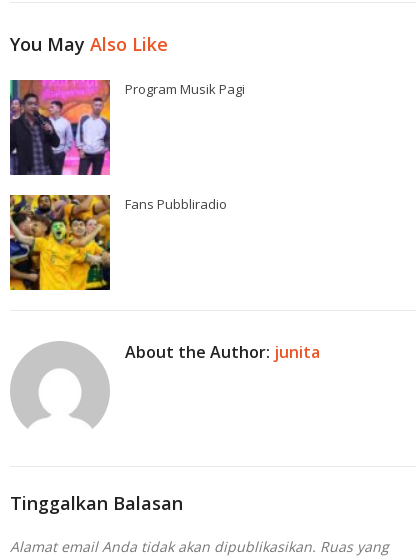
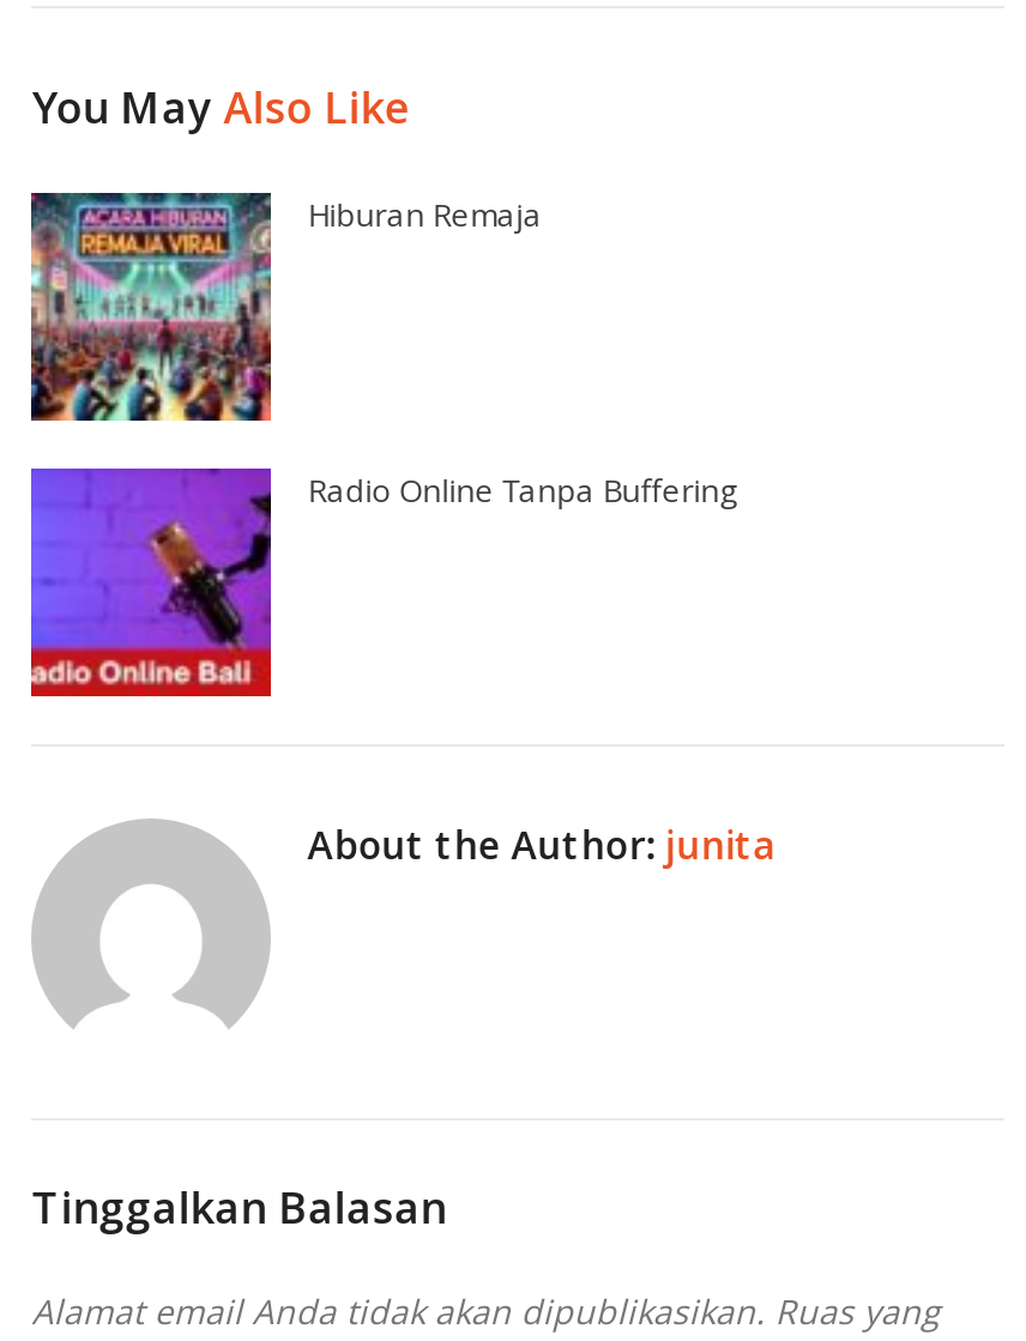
[9,79,245,176] [image] | Program Musik Pagi -> [29,191,542,423] [image] | Hiburan Remaja
[9,194,227,291] [image] | Fans Pubbliradio -> [29,466,736,699] [image] | Radio Online Tanpa Buffering

